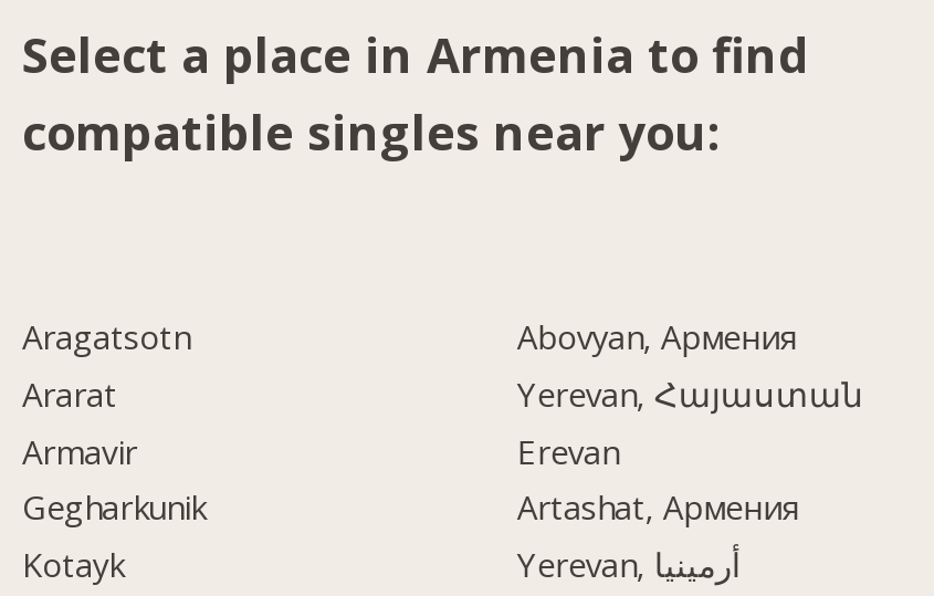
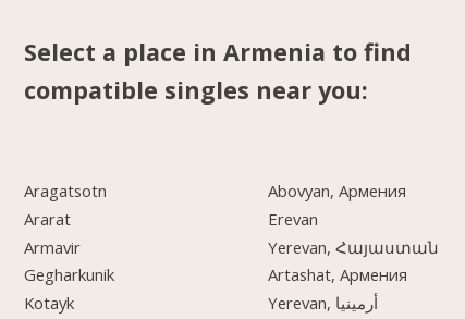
moved [517,371,864,415] -> [268,236,439,258]: Yerevan, Հայաստան
moved [517,428,619,472] -> [268,208,318,229]: Erevan

